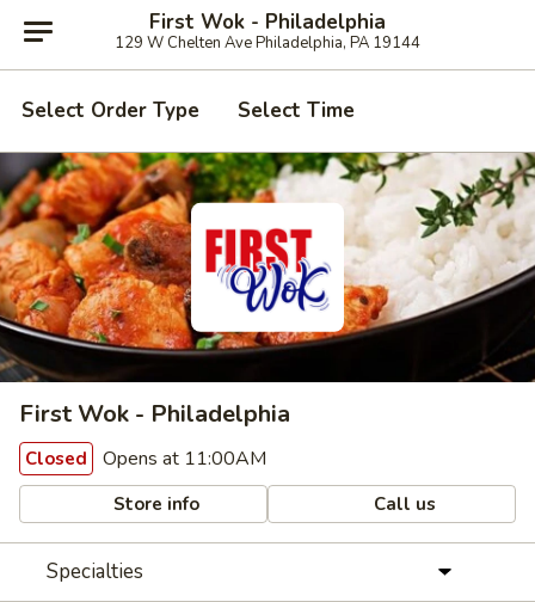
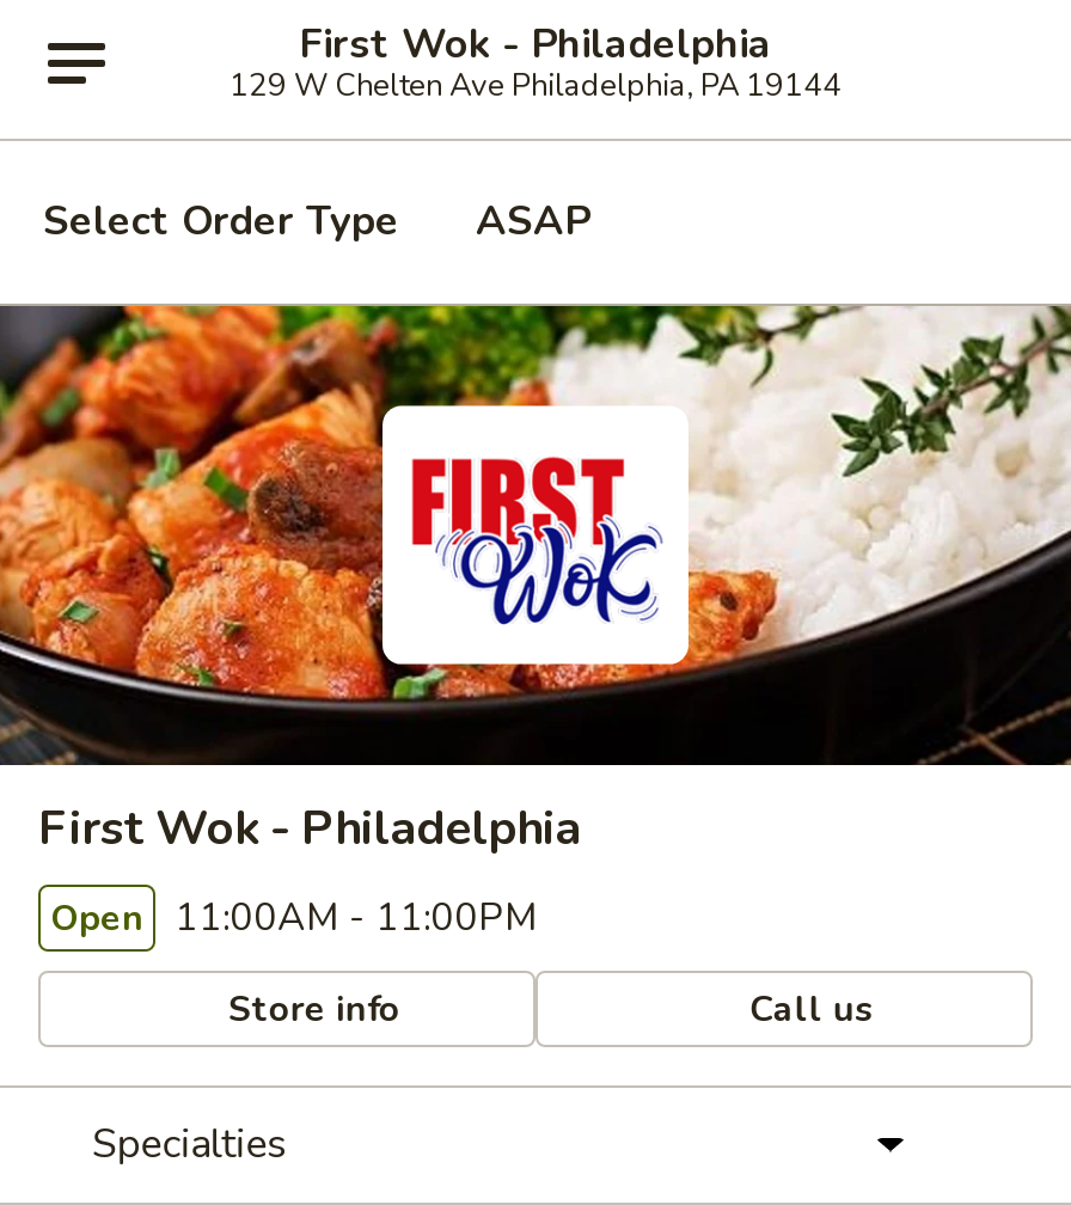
[238,97,355,124] Select Time -> [476,194,590,249] ASAP
[25,446,266,472] Closed Opens at 11:00AM -> [50,892,538,944] Open 11:00AM - 11:00PM

